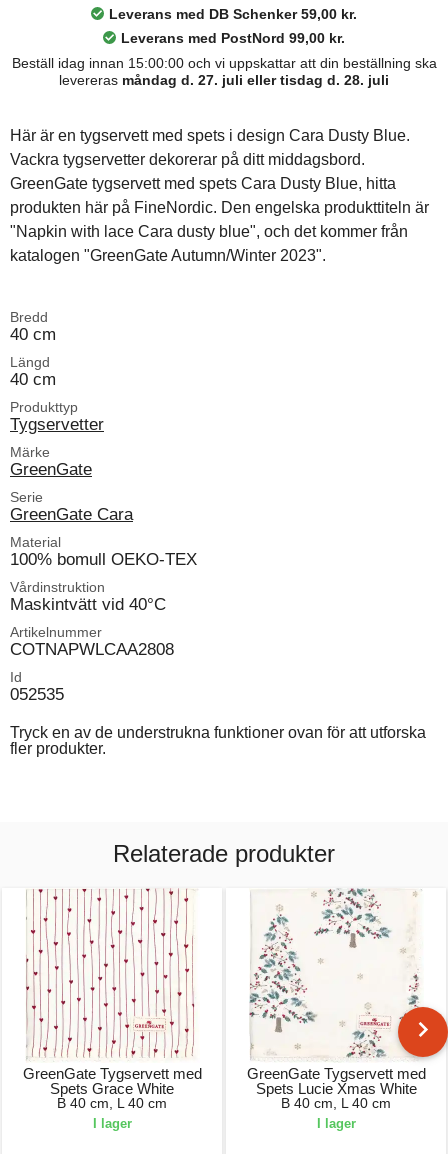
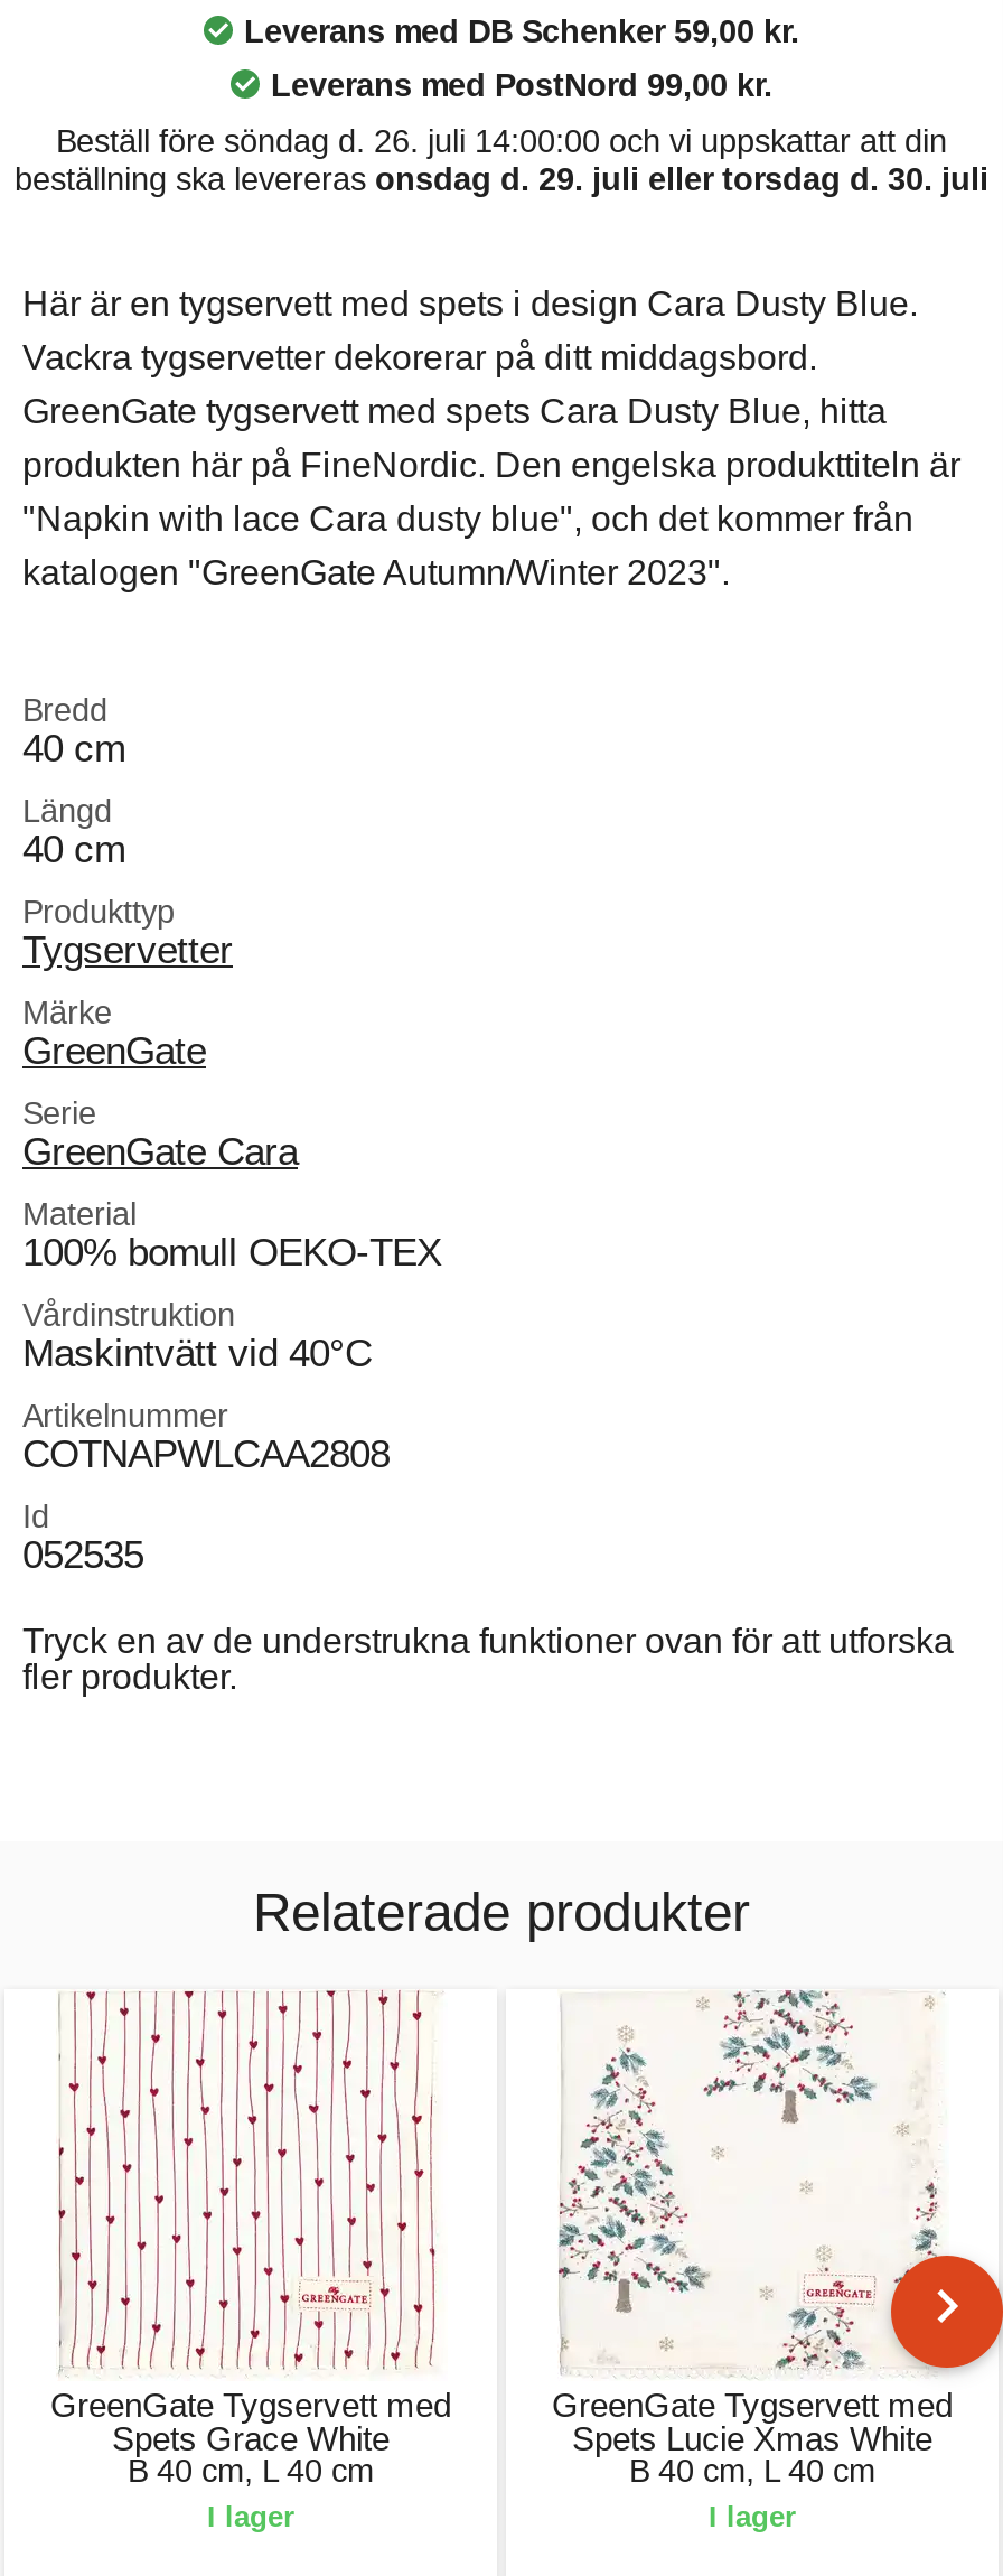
[11,55,436,88] Beställ idag innan 15:00:00 och vi uppskattar att din beställning ska | levereras måndag d. 27. juli eller tisdag d. 28. juli -> [15,122,988,196] Beställ före söndag d. 26. juli 14:00:00 och vi uppskattar att din | beställning ska levereras onsdag d. 29. juli eller torsdag d. 30. juli

